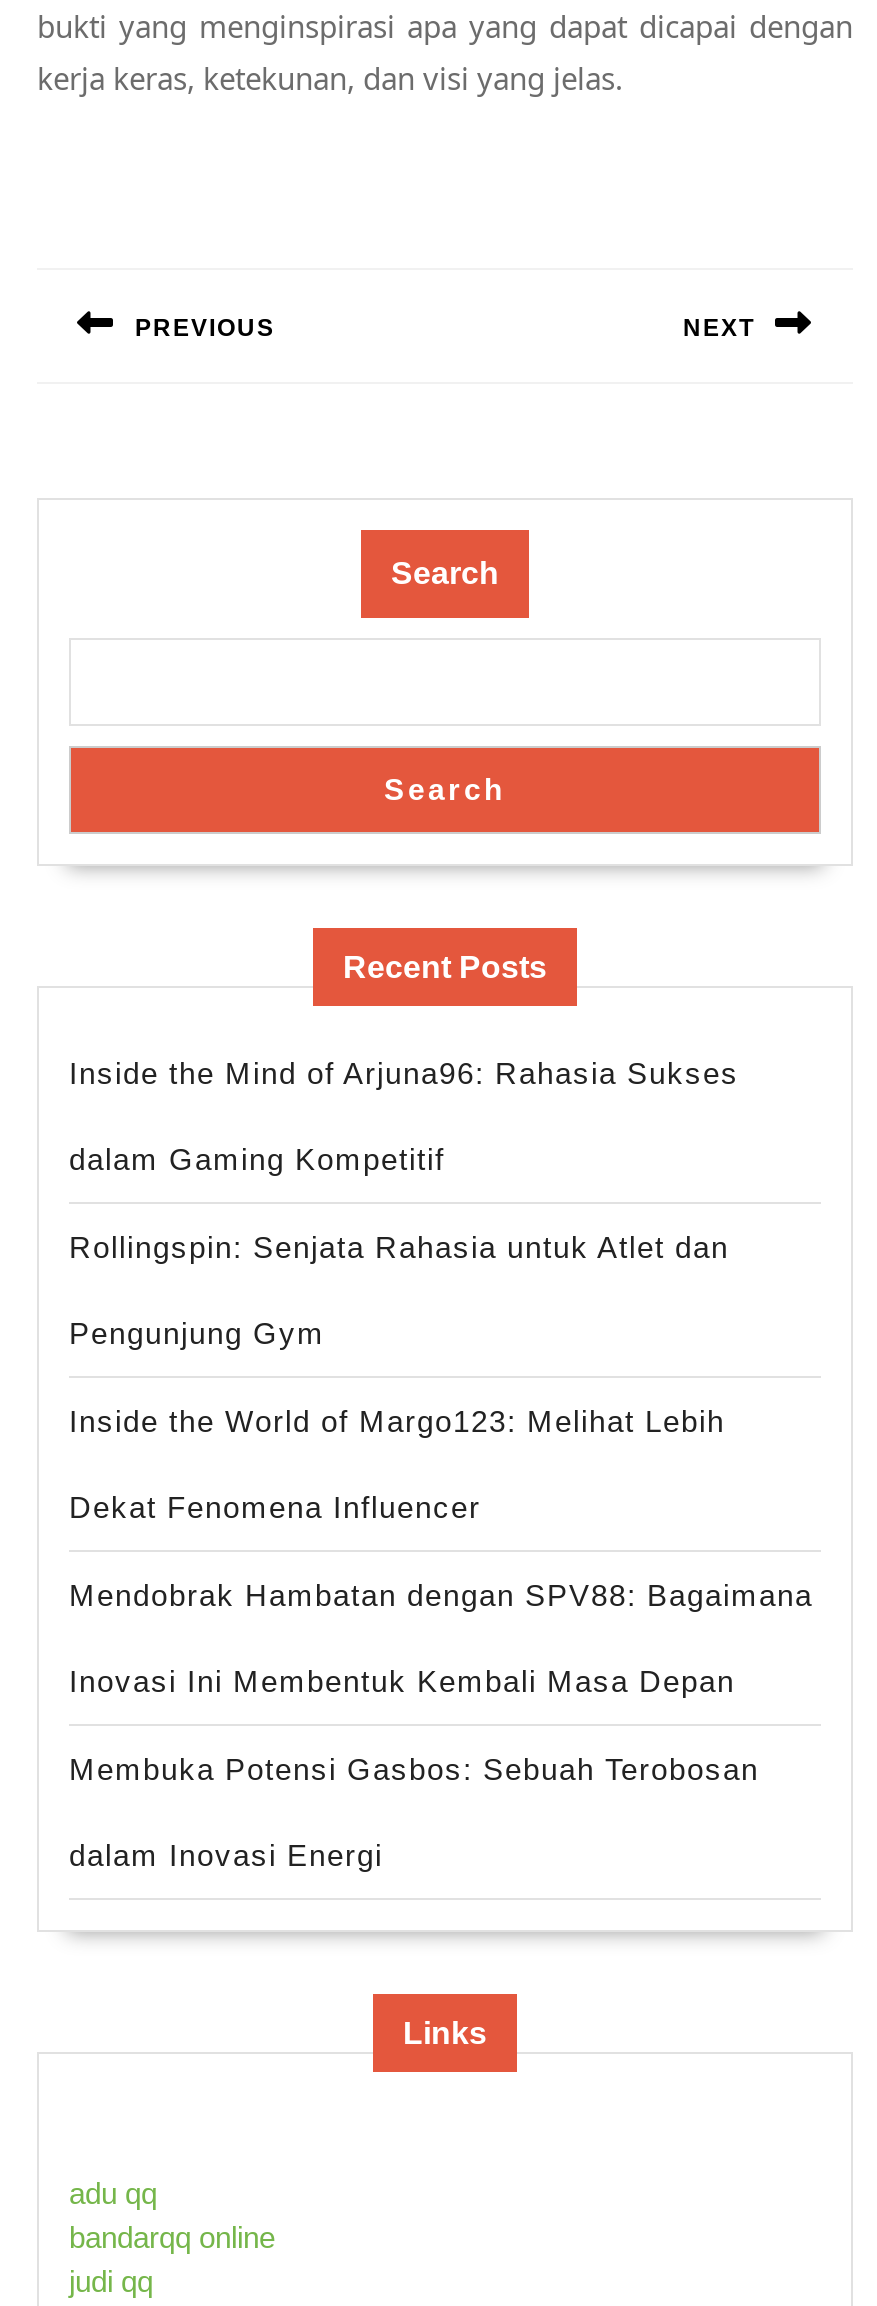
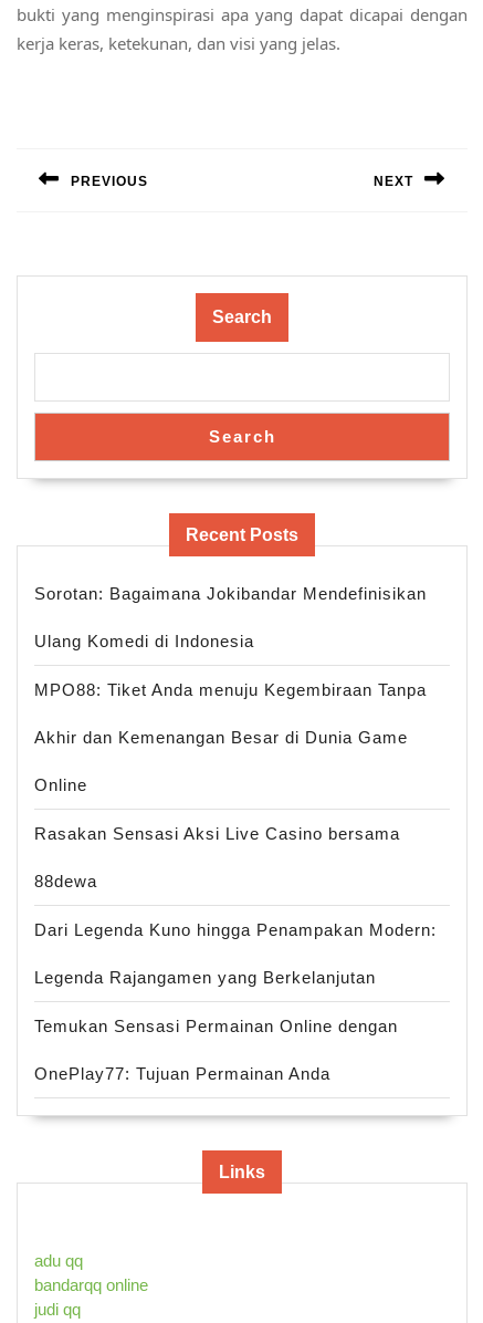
[69,1056,813,1872] Inside the Mind of Arjuna96: Rahasia Sukses | dalam Gaming Kompetitif | Rollingspin: Senjata Rahasia untuk Atlet dan | Pengunjung Gym | Inside the World of Margo123: Melihat Lebih | Dekat Fenomena Influencer | Mendobrak Hambatan dengan SPV88: Bagaimana | Inovasi Ini Membentuk Kembali Masa Depan | Membuka Potensi Gasbos: Sebuah Terobosan | dalam Inovasi Energi -> [34,584,437,1083] Sorotan: Bagaimana Jokibandar Mendefinisikan | Ulang Komedi di Indonesia | MPO88: Tiket Anda menuju Kegembiraan Tanpa | Akhir dan Kemenangan Besar di Dunia Game | Online | Rasakan Sensasi Aksi Live Casino bersama | 88dewa | Dari Legenda Kuno hingga Penampakan Modern: | Legenda Rajangamen yang Berkelanjutan | Temukan Sensasi Permainan Online dengan | OnePlay77: Tujuan Permainan Anda

